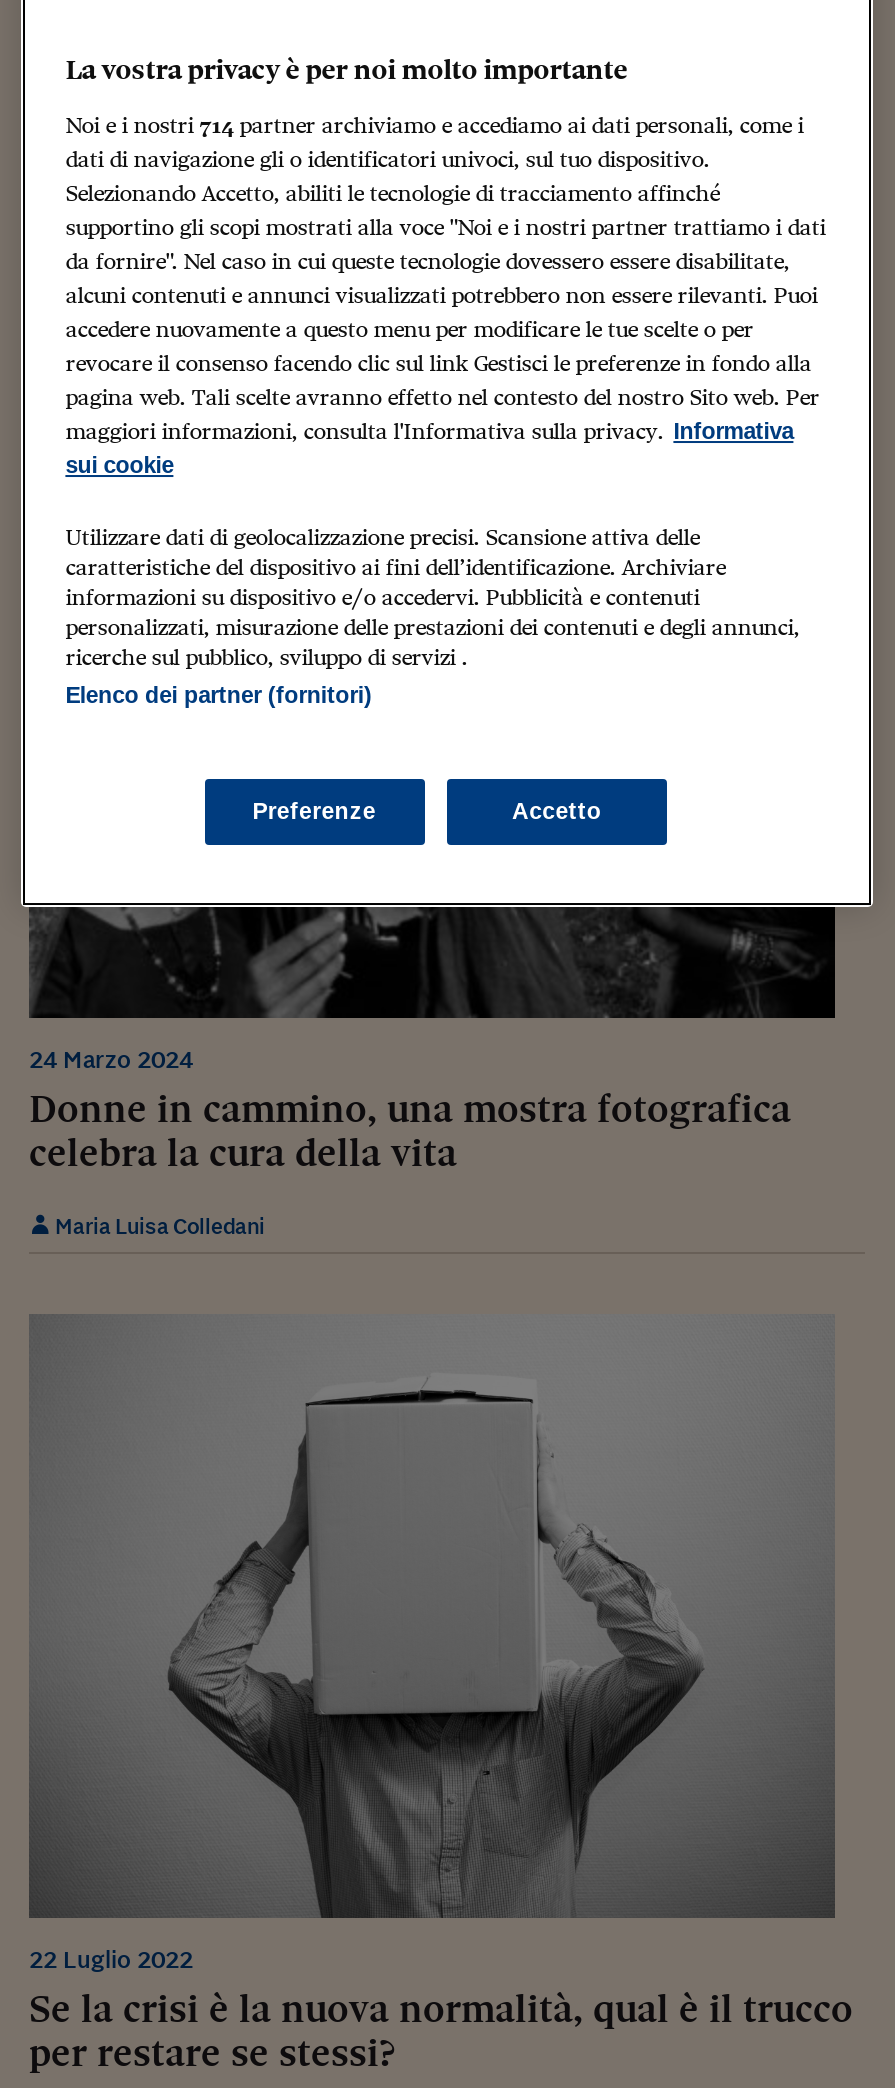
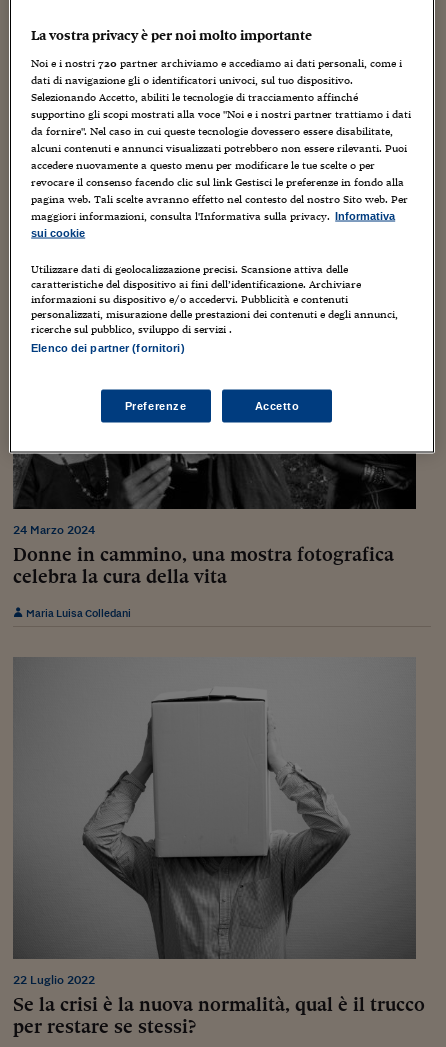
[65,111,803,141] Noi e i nostri 714 partner archiviamo e accediamo ai dati personali, come i -> [31,55,402,70] Noi e i nostri 720 partner archiviamo e accediamo ai dati personali, come i

